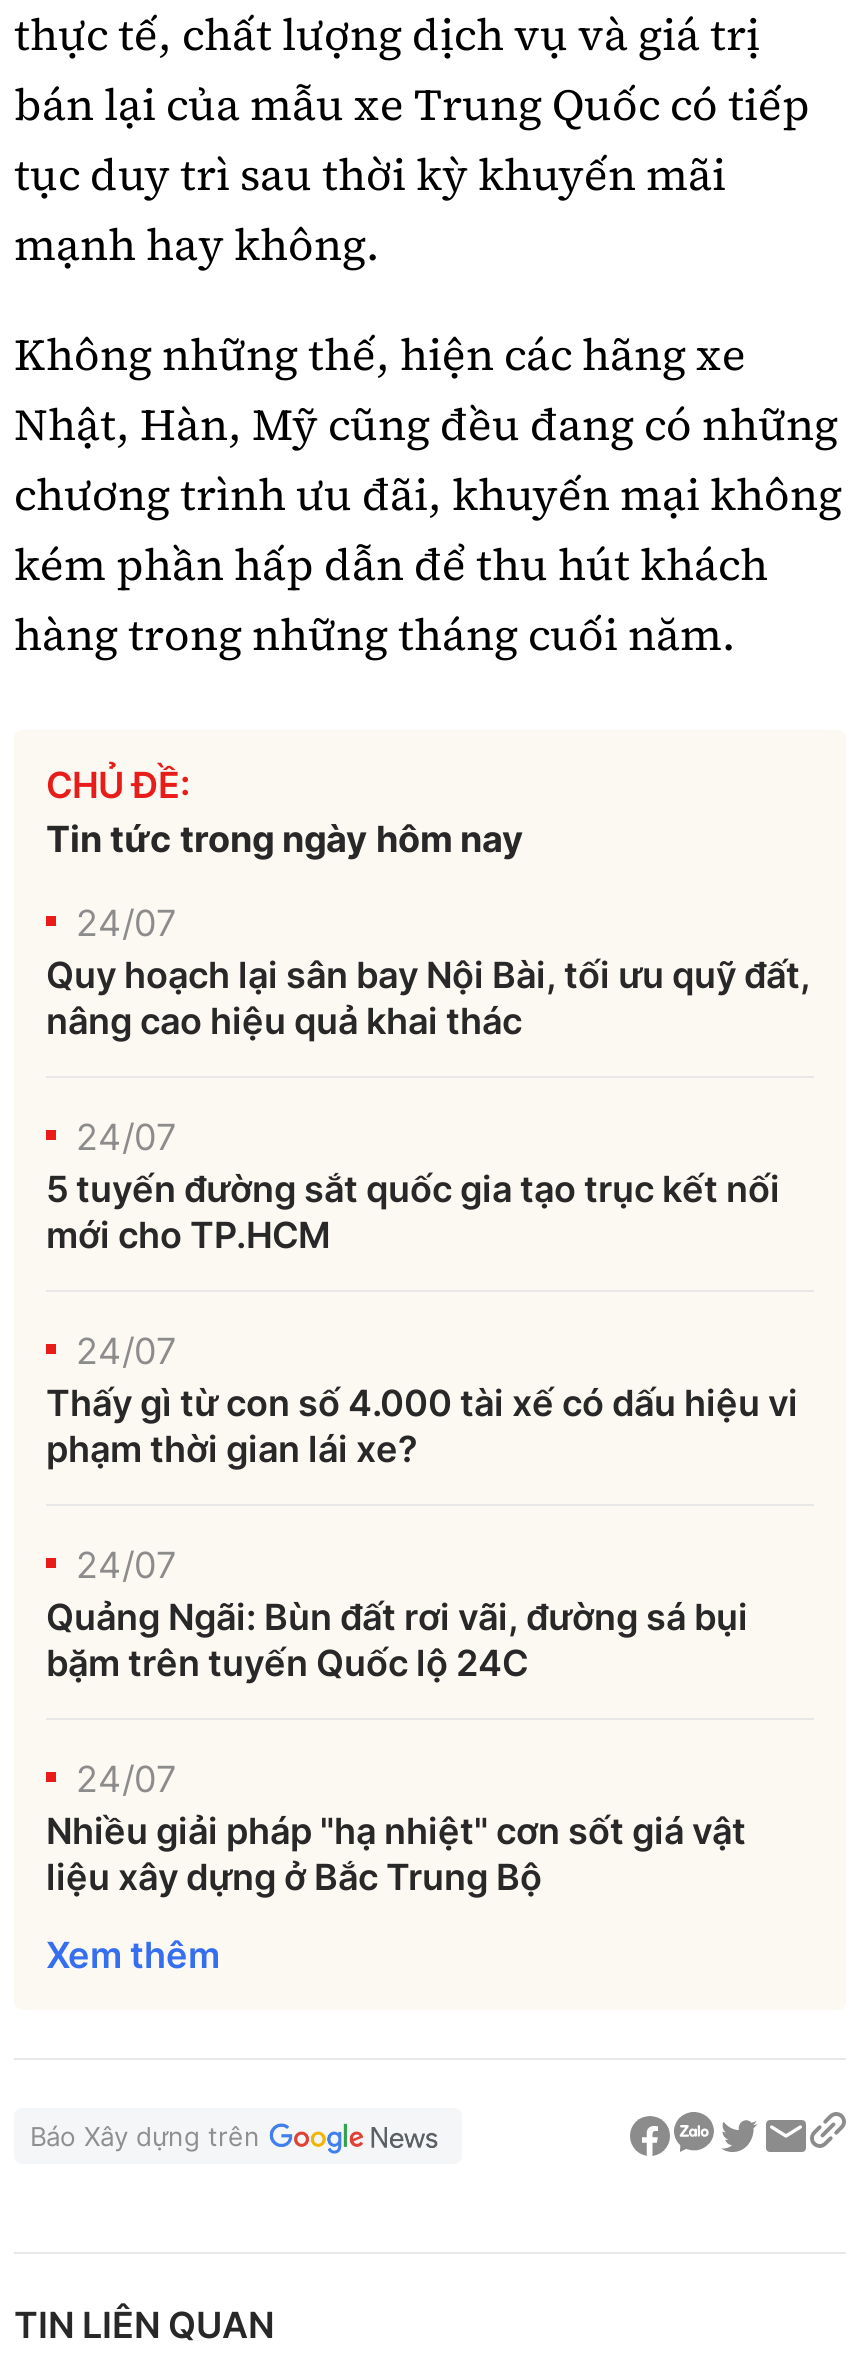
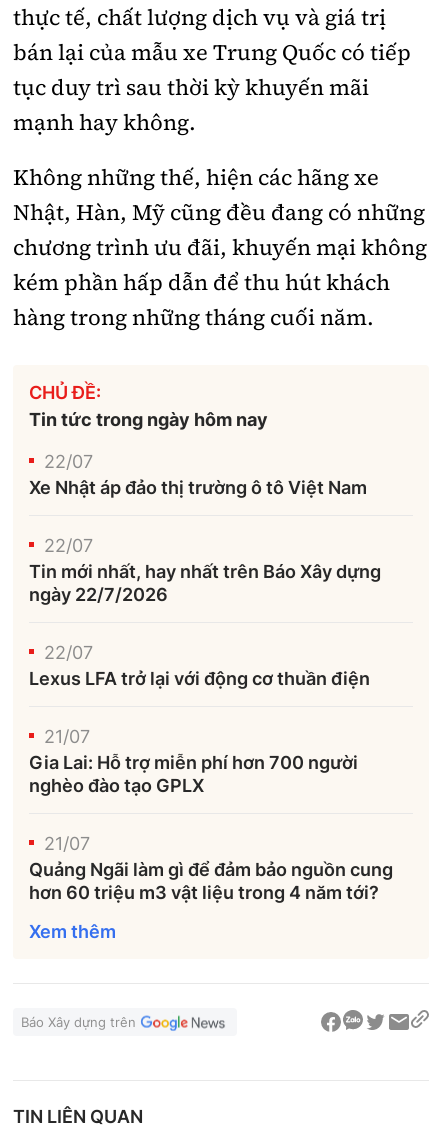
[46,903,810,1043] 24/07 | Quy hoạch lại sân bay Nội Bài, tối ưu quỹ đất, | nâng cao hiệu quả khai thác -> [29,451,367,498] 22/07 | Xe Nhật áp đảo thị trường ô tô Việt Nam
[46,1117,780,1257] 24/07 | 5 tuyến đường sắt quốc gia tạo trục kết nối | mới cho TP.HCM -> [29,535,381,605] 22/07 | Tin mới nhất, hay nhất trên Báo Xây dựng | ngày 22/7/2026
[46,1331,798,1471] 24/07 | Thấy gì từ con số 4.000 tài xế có dấu hiệu vi | phạm thời gian lái xe? -> [29,642,370,689] 22/07 | Lexus LFA trở lại với động cơ thuần điện
[46,1545,748,1685] 24/07 | Quảng Ngãi: Bùn đất rơi vãi, đường sá bụi | bặm trên tuyến Quốc lộ 24C -> [29,726,358,796] 21/07 | Gia Lai: Hỗ trợ miễn phí hơn 700 người | nghèo đào tạo GPLX
[46,1759,746,1899] 24/07 | Nhiều giải pháp "hạ nhiệt" cơn sốt giá vật | liệu xây dựng ở Bắc Trung Bộ -> [29,833,393,903] 21/07 | Quảng Ngãi làm gì để đảm bảo nguồn cung | hơn 60 triệu m3 vật liệu trong 4 năm tới?

